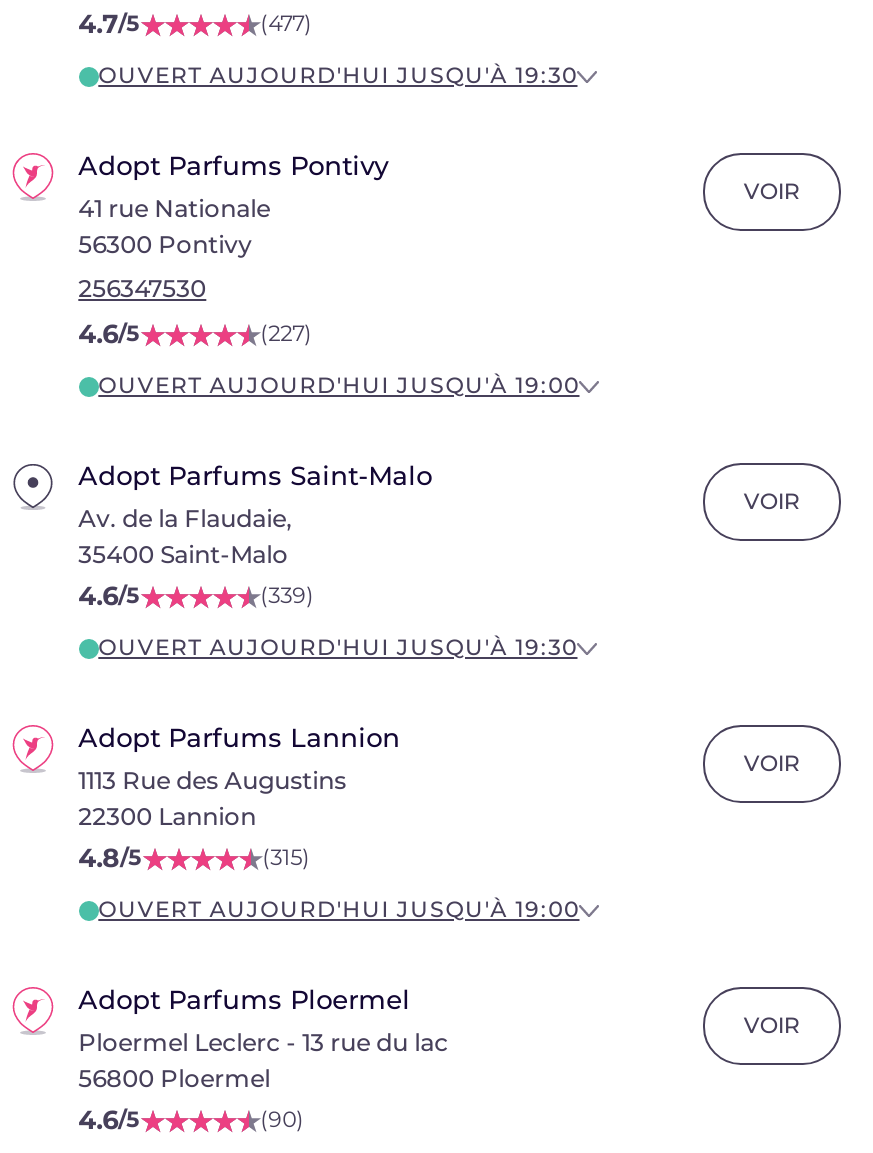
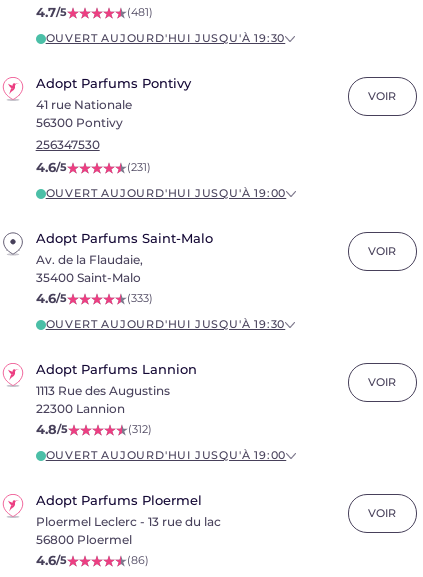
[260,13,312,35] (477) -> [127,7,153,18] (481)
[260,323,312,345] (227) -> [127,162,151,173] (231)
[260,585,314,607] (339) -> [127,293,153,304] (333)
[262,847,310,869] (315) -> [128,424,152,435] (312)
[260,1109,304,1131] (90) -> [127,555,149,566] (86)

